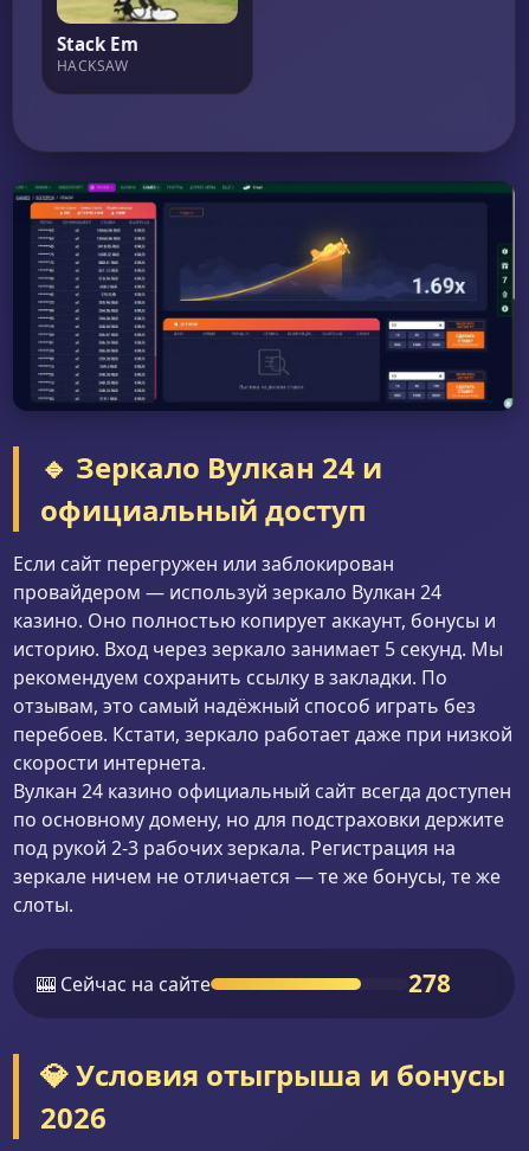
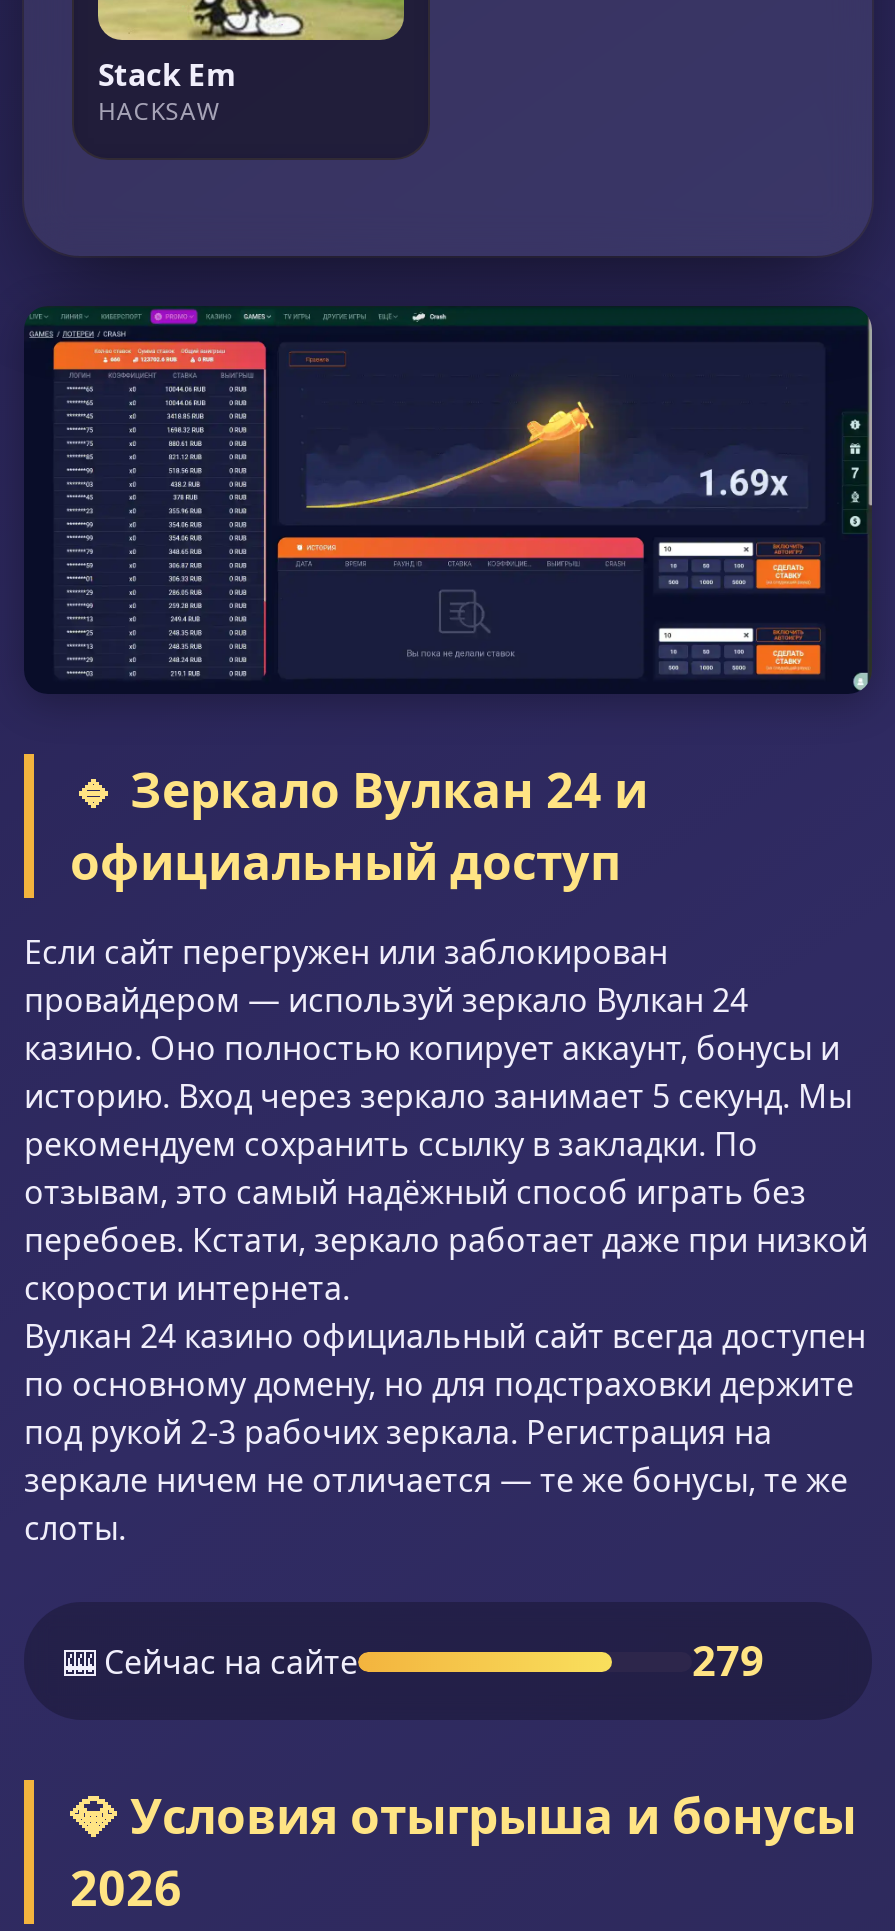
[408,966,451,999] 278 -> [692,1632,764,1688] 279

